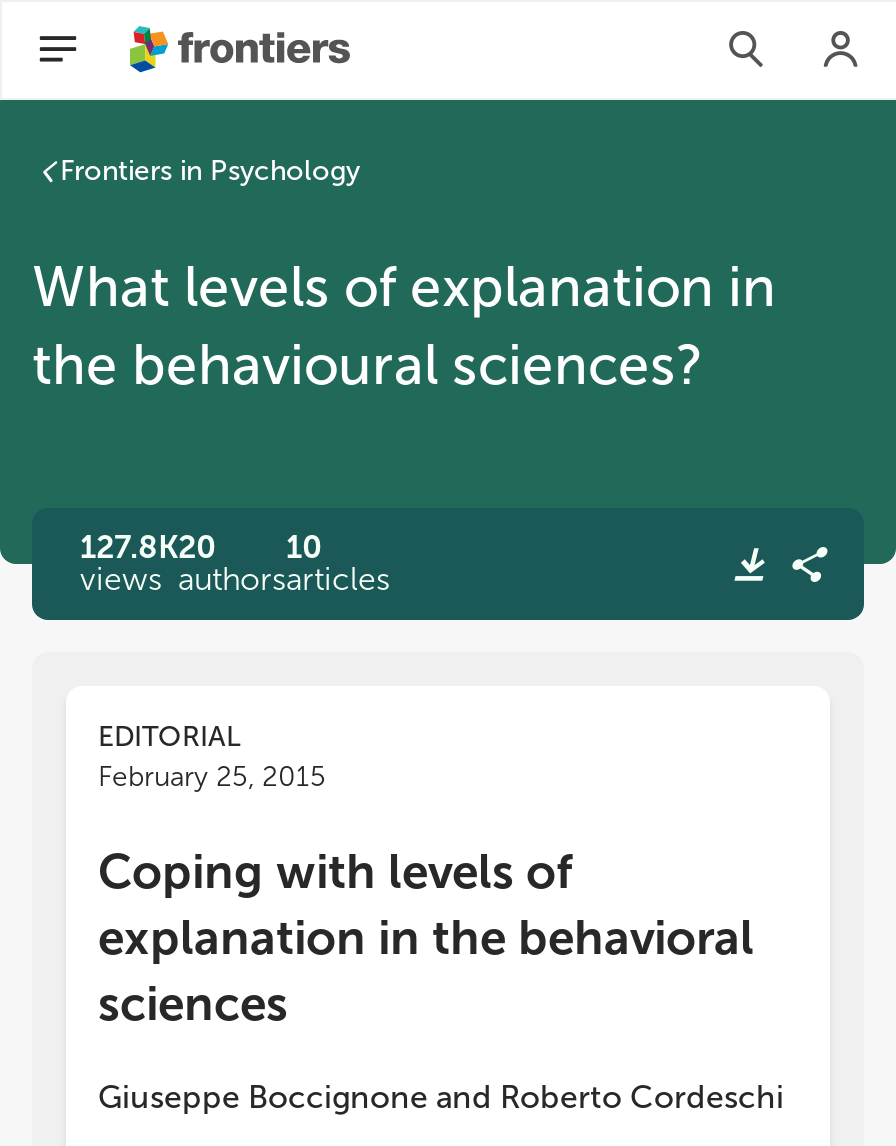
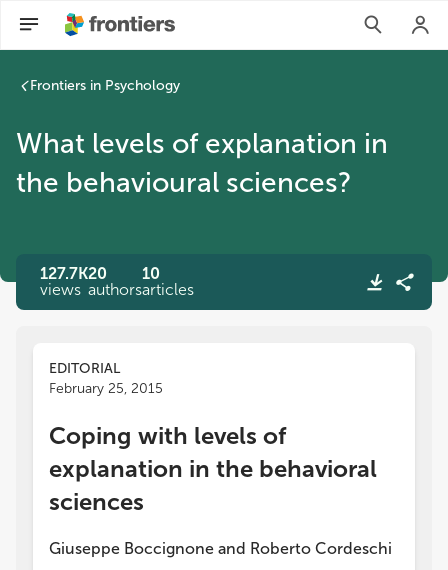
[80,528,322,566] 127.8K 20 10 -> [40,264,160,283] 127.7K 20 10

